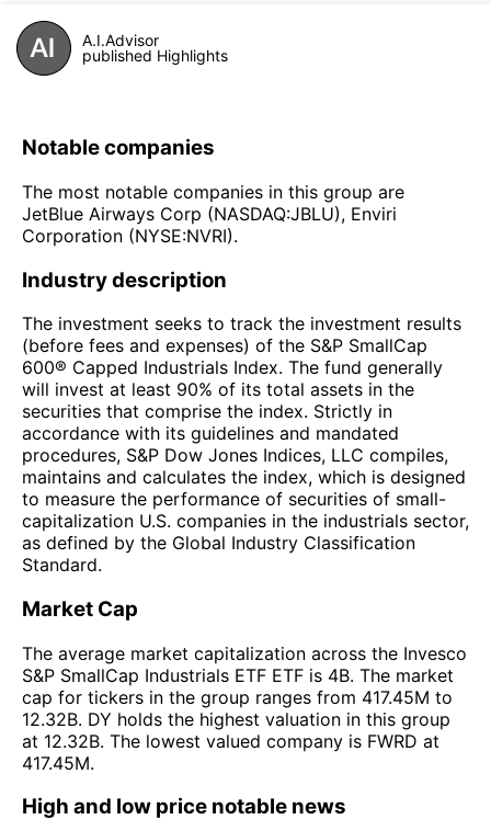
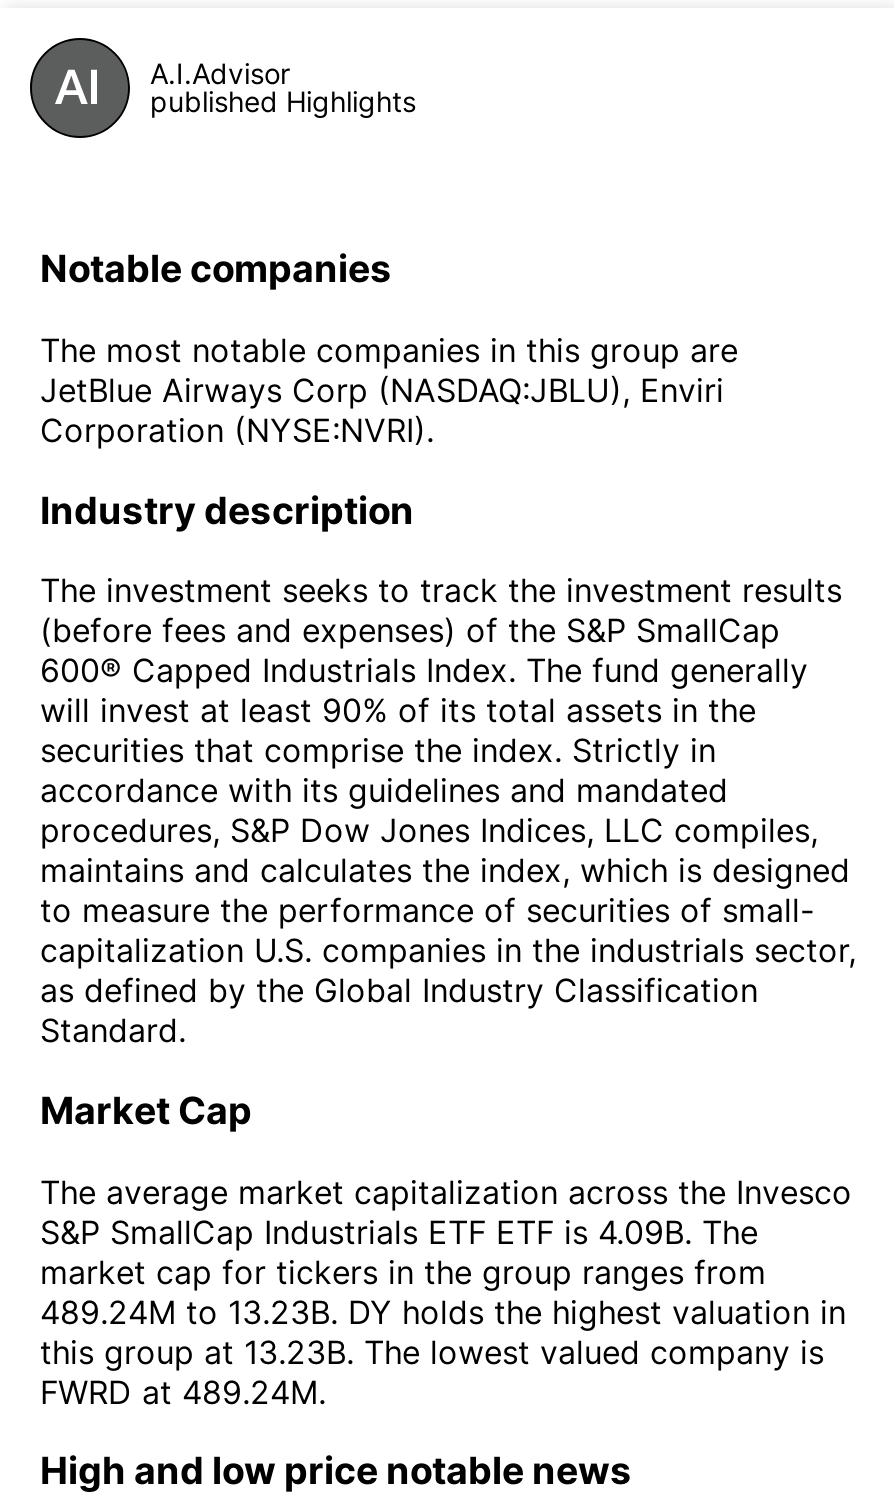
[22,664,454,774] S&P SmallCap Industrials ETF ETF is 4B. The market | cap for tickers in the group ranges from 417.45M to | 12.32B. DY holds the highest valuation in this group | at 12.32B. The lowest valued company is FWRD at | 417.45M. -> [40,1211,846,1411] S&P SmallCap Industrials ETF ETF is 4.09B. The | market cap for tickers in the group ranges from | 489.24M to 13.23B. DY holds the highest valuation in | this group at 13.23B. The lowest valued company is | FWRD at 489.24M.

